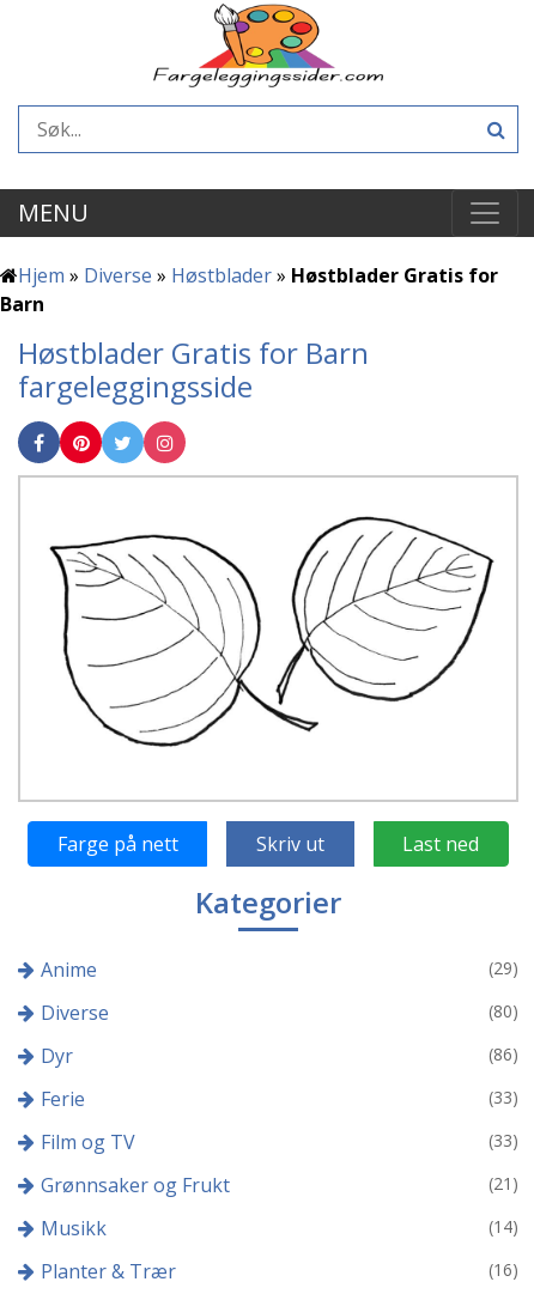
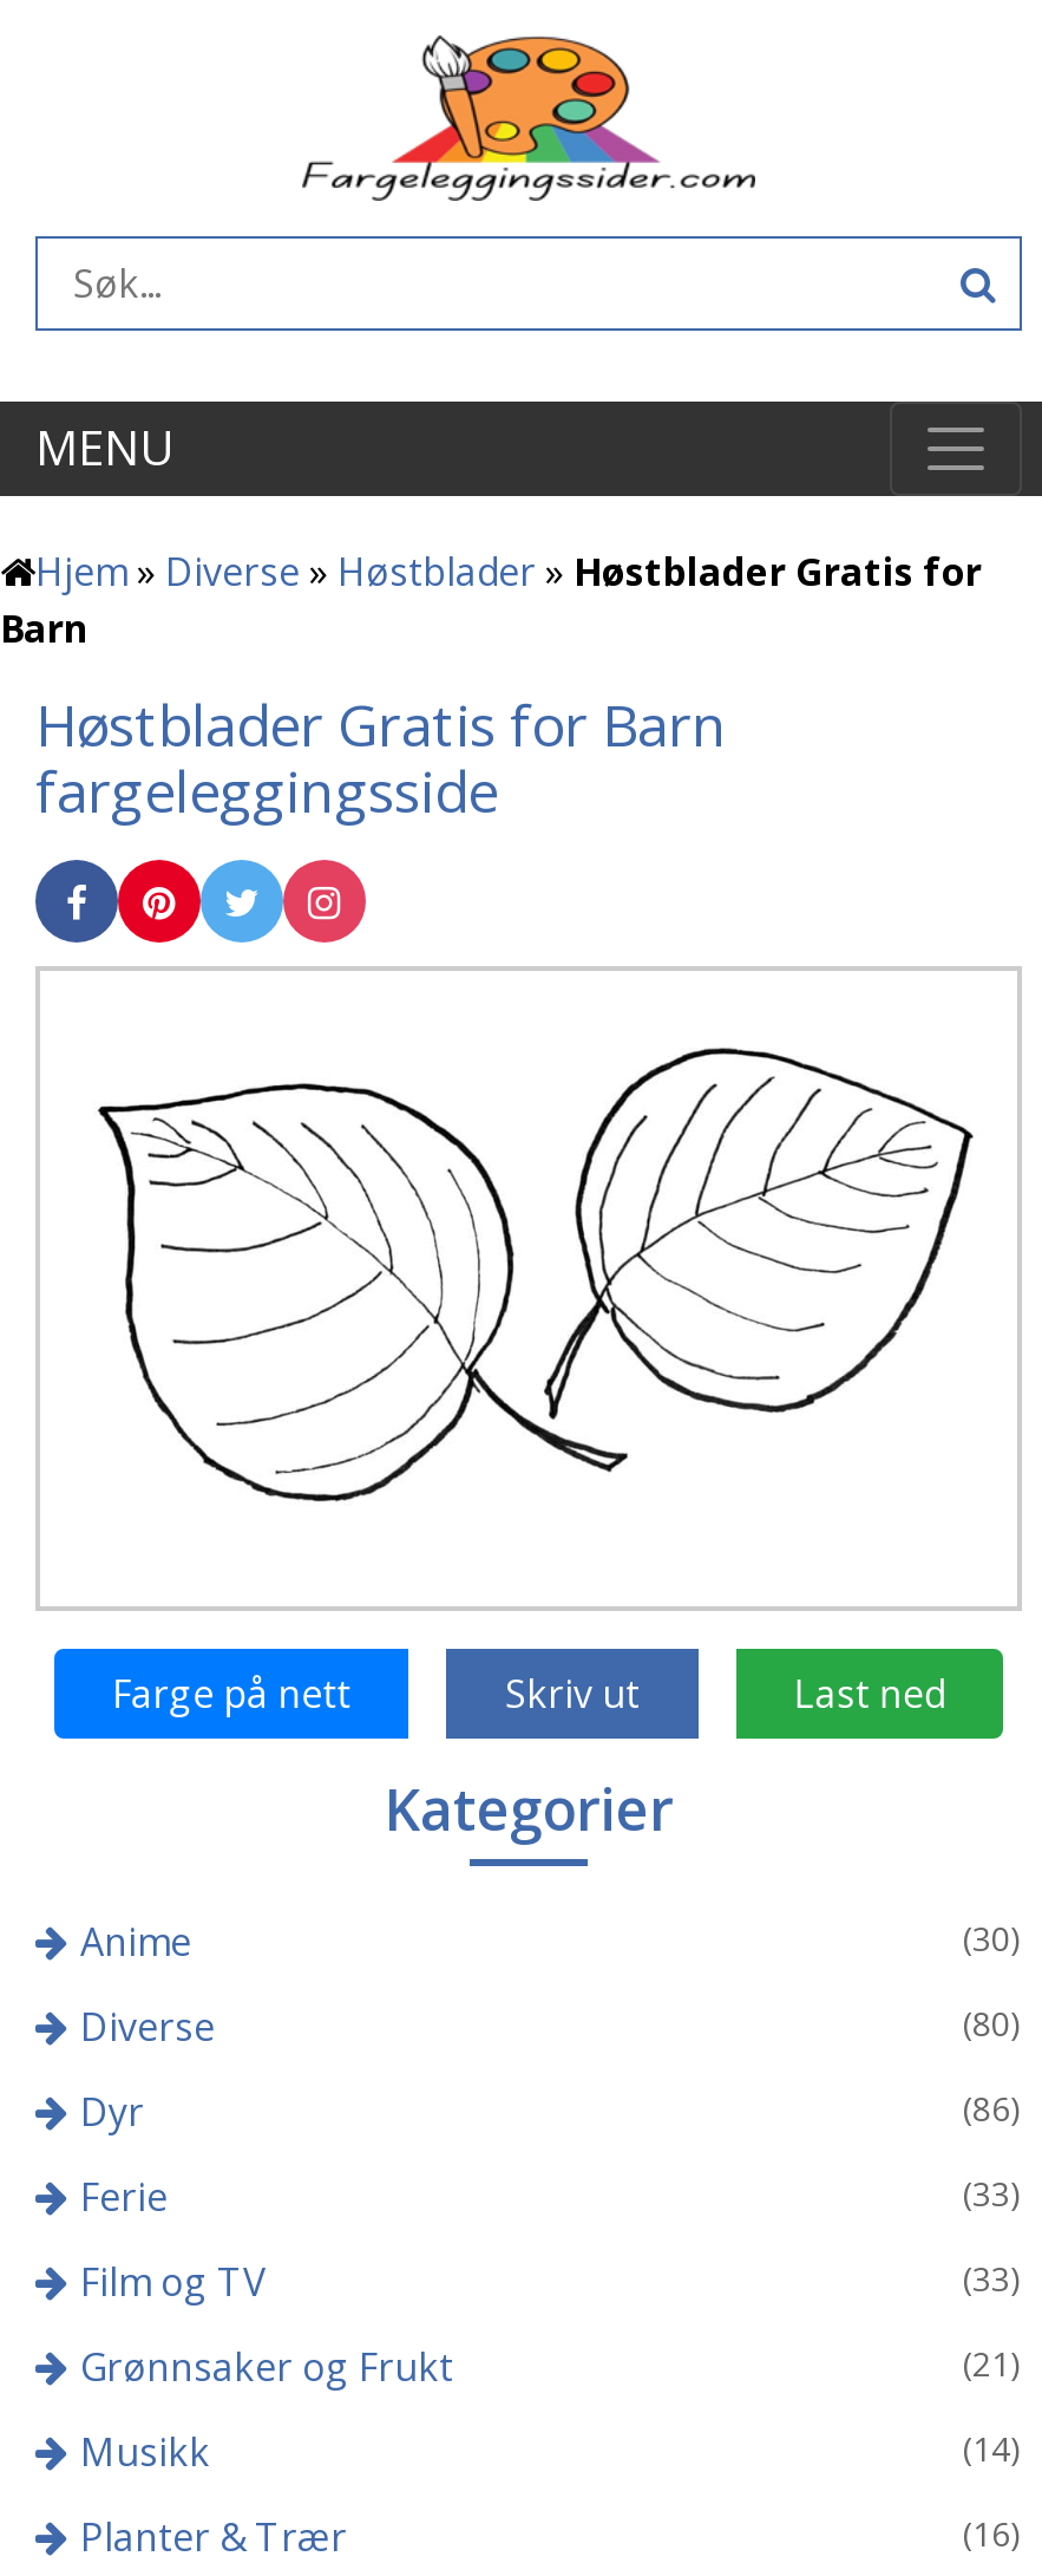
[489,956,518,979] (29) -> [963,1915,1022,1960] (30)

